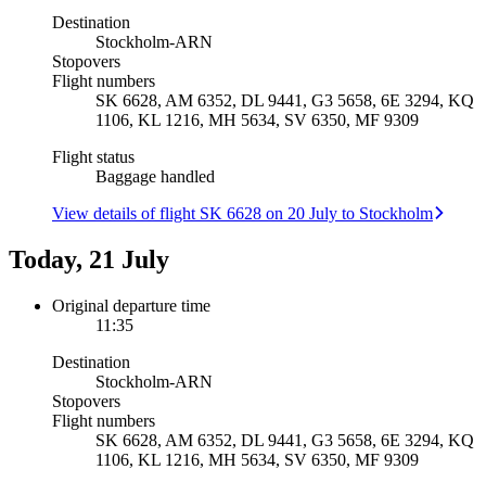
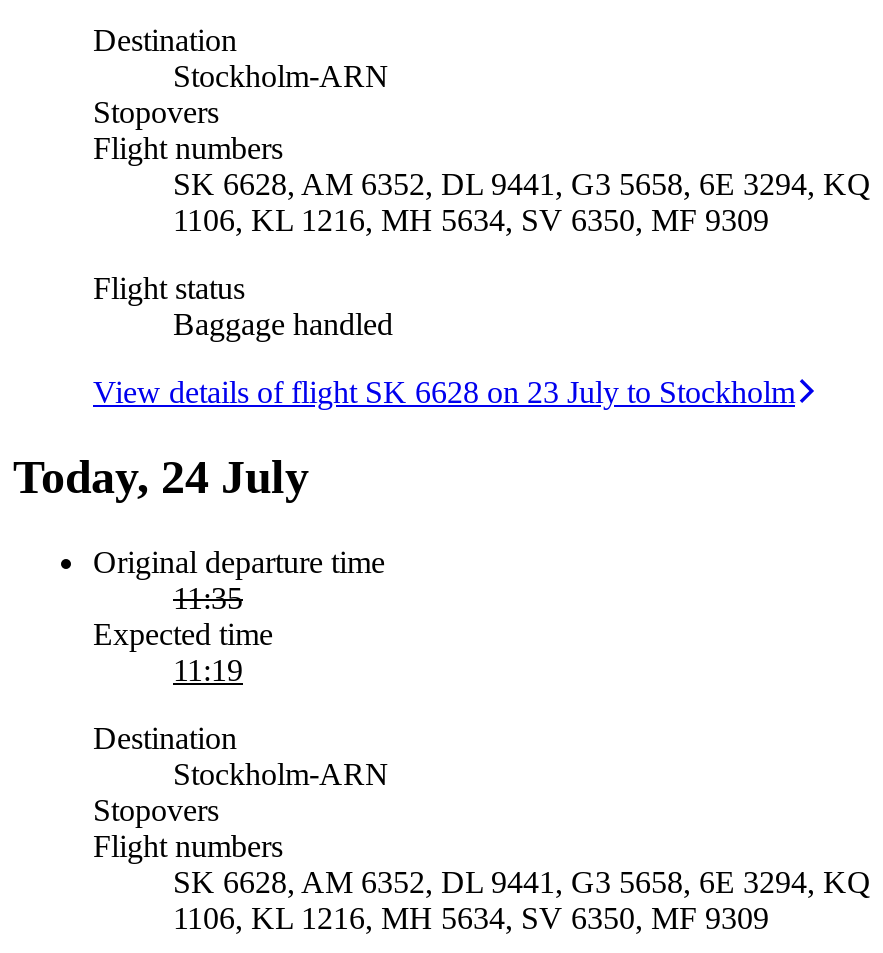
[52,204,433,222] View details of flight SK 6628 on 20 July to Stockholm -> [93,374,795,408] View details of flight SK 6628 on 23 July to Stockholm
[9,245,169,273] Today, 21 July -> [13,450,309,502] Today, 24 July
none -> [93,616,273,686] Expected time | 11:19

